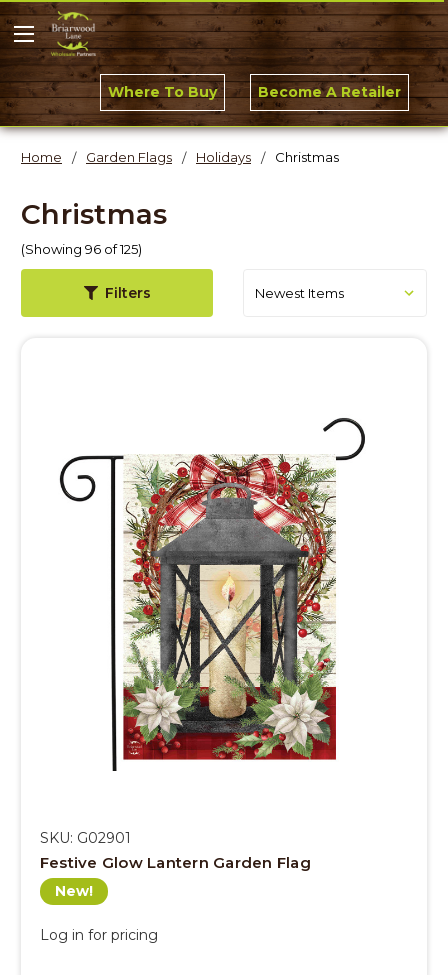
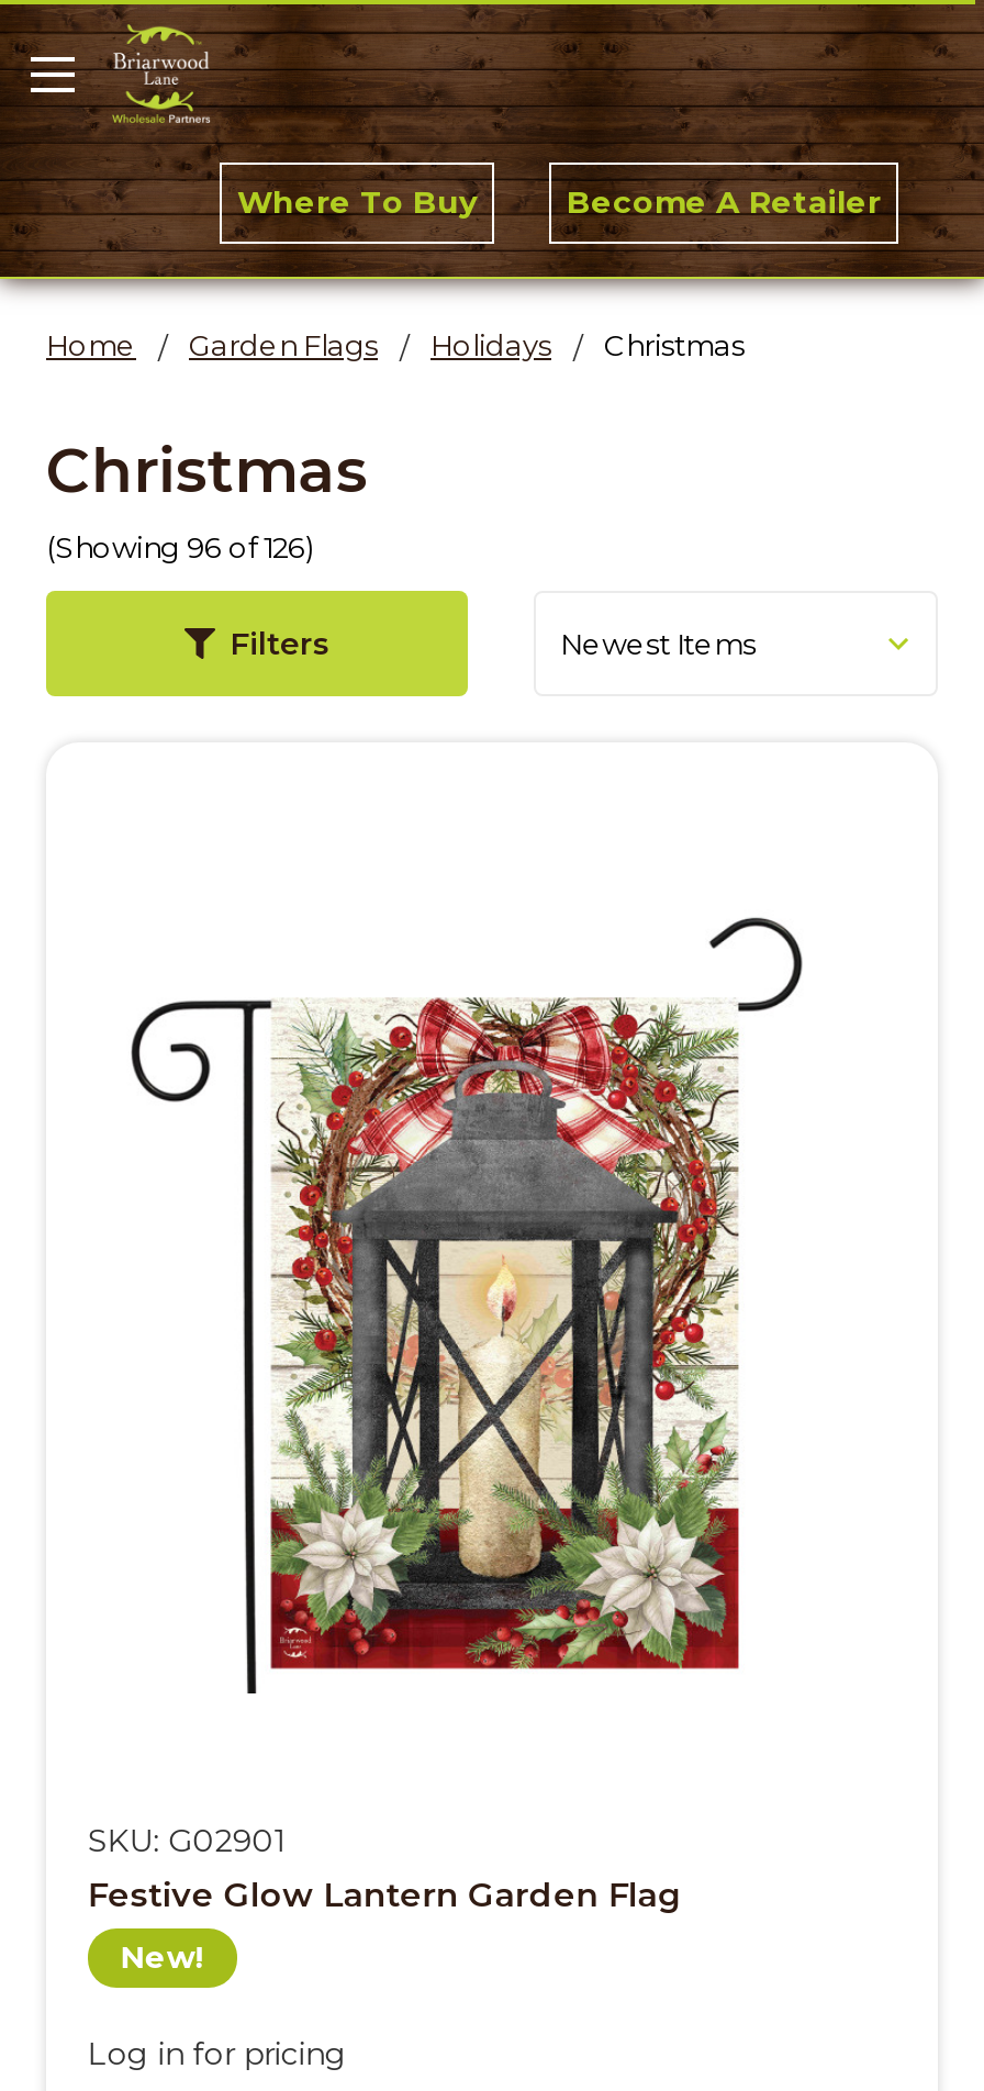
[21,240,142,256] (Showing 96 of 125) -> [46,528,314,563] (Showing 96 of 126)

